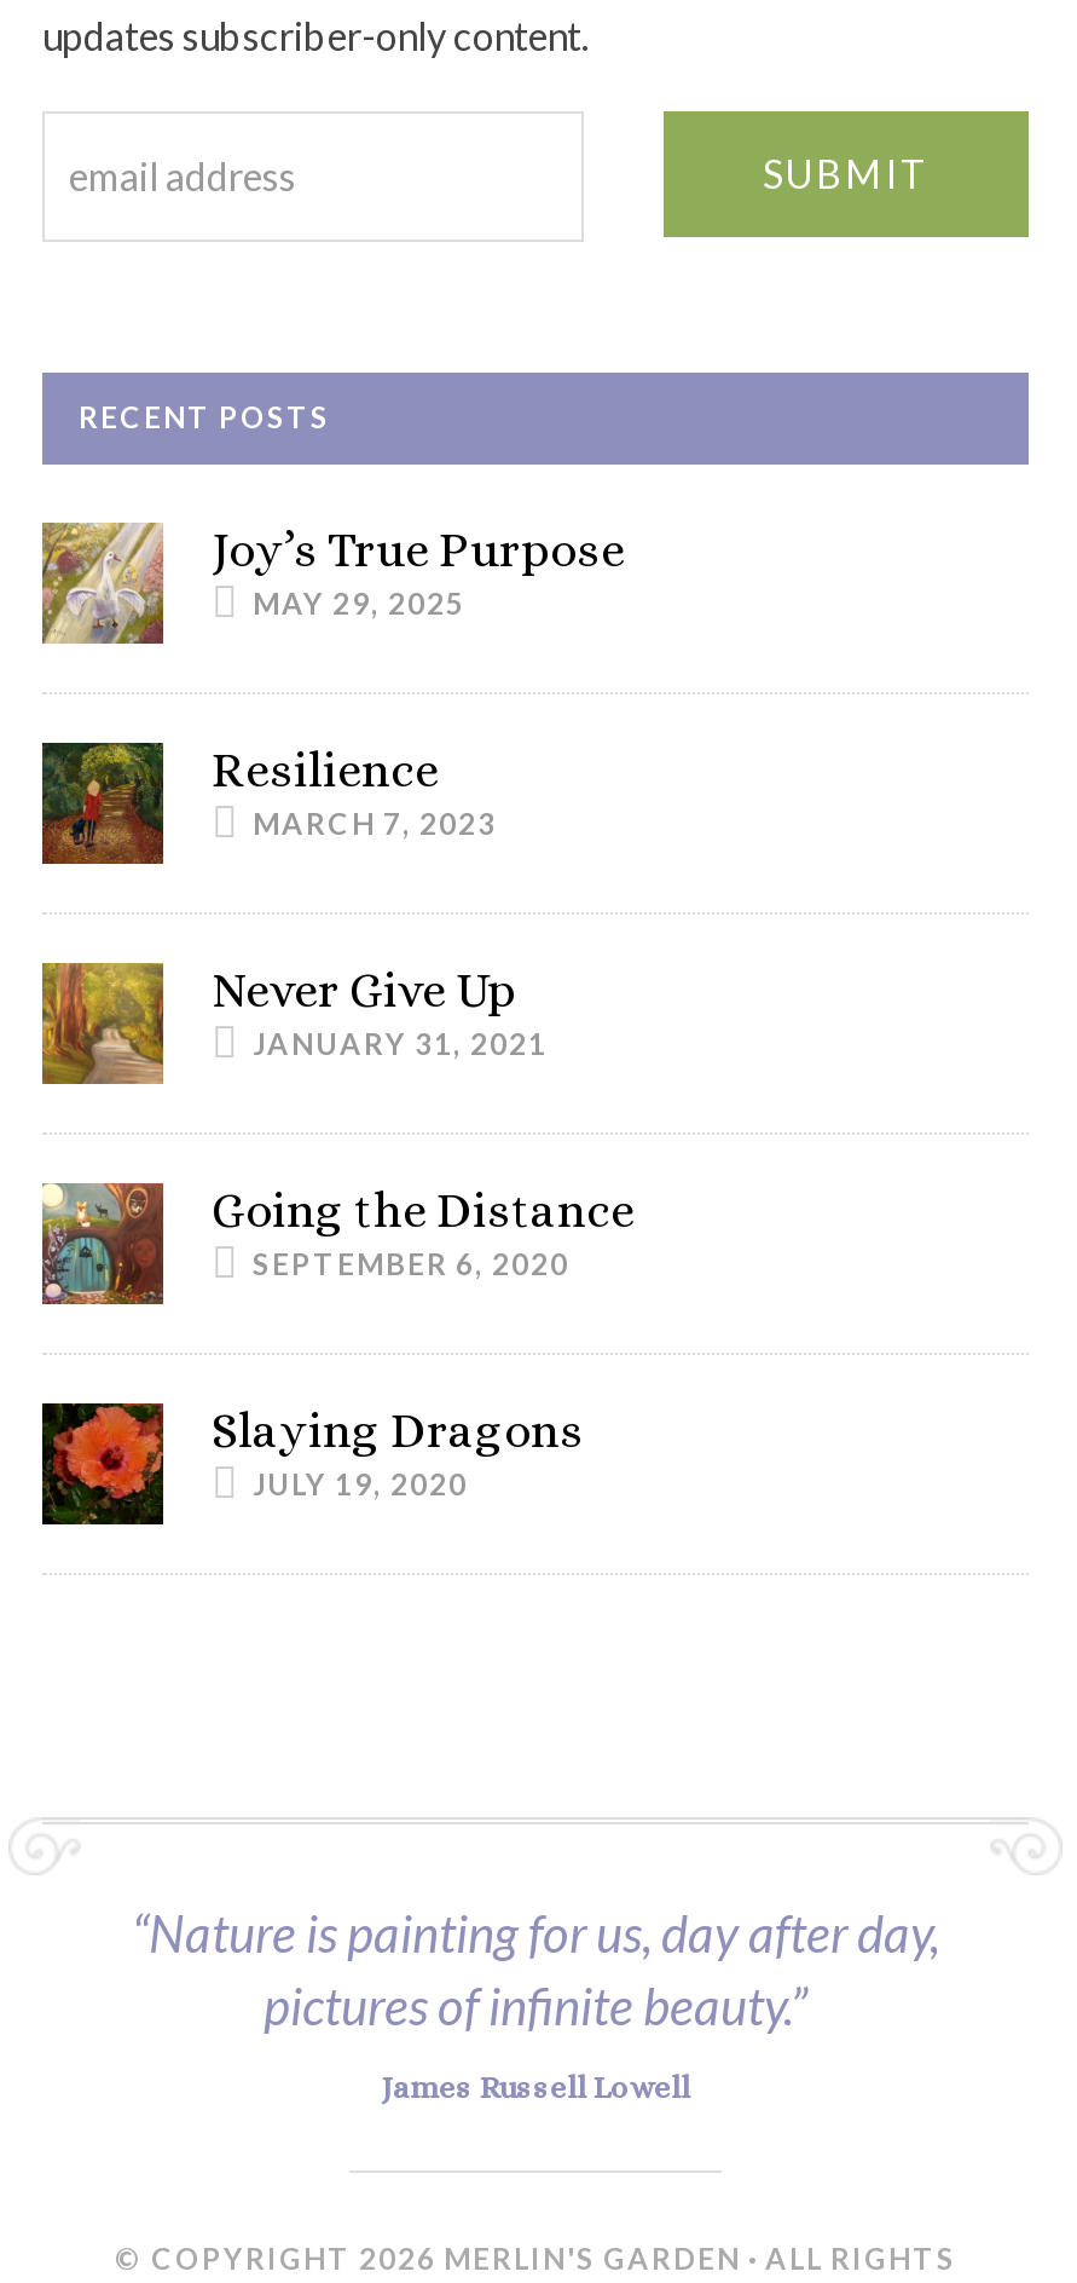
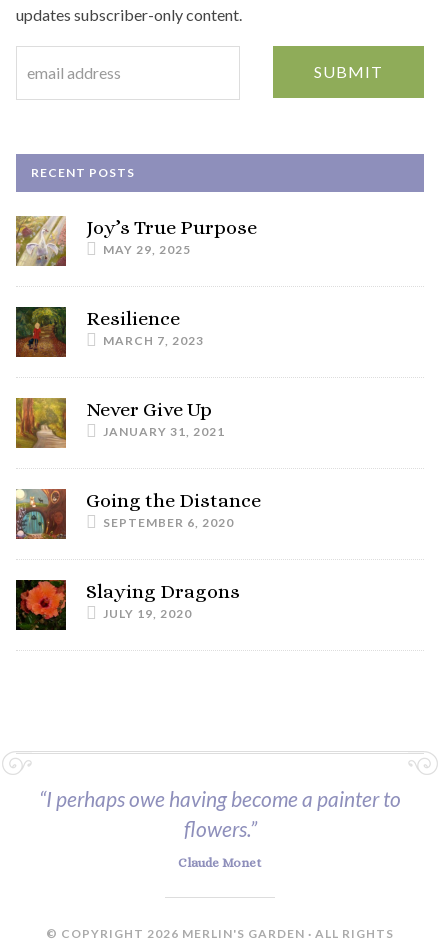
[132,1902,939,2035] “Nature is painting for us, day after day, | pictures of infinite beauty.” -> [39,786,401,841] “I perhaps owe having become a painter to | flowers.”
[381,2069,690,2105] James Russell Lowell -> [178,855,262,870] Claude Monet

